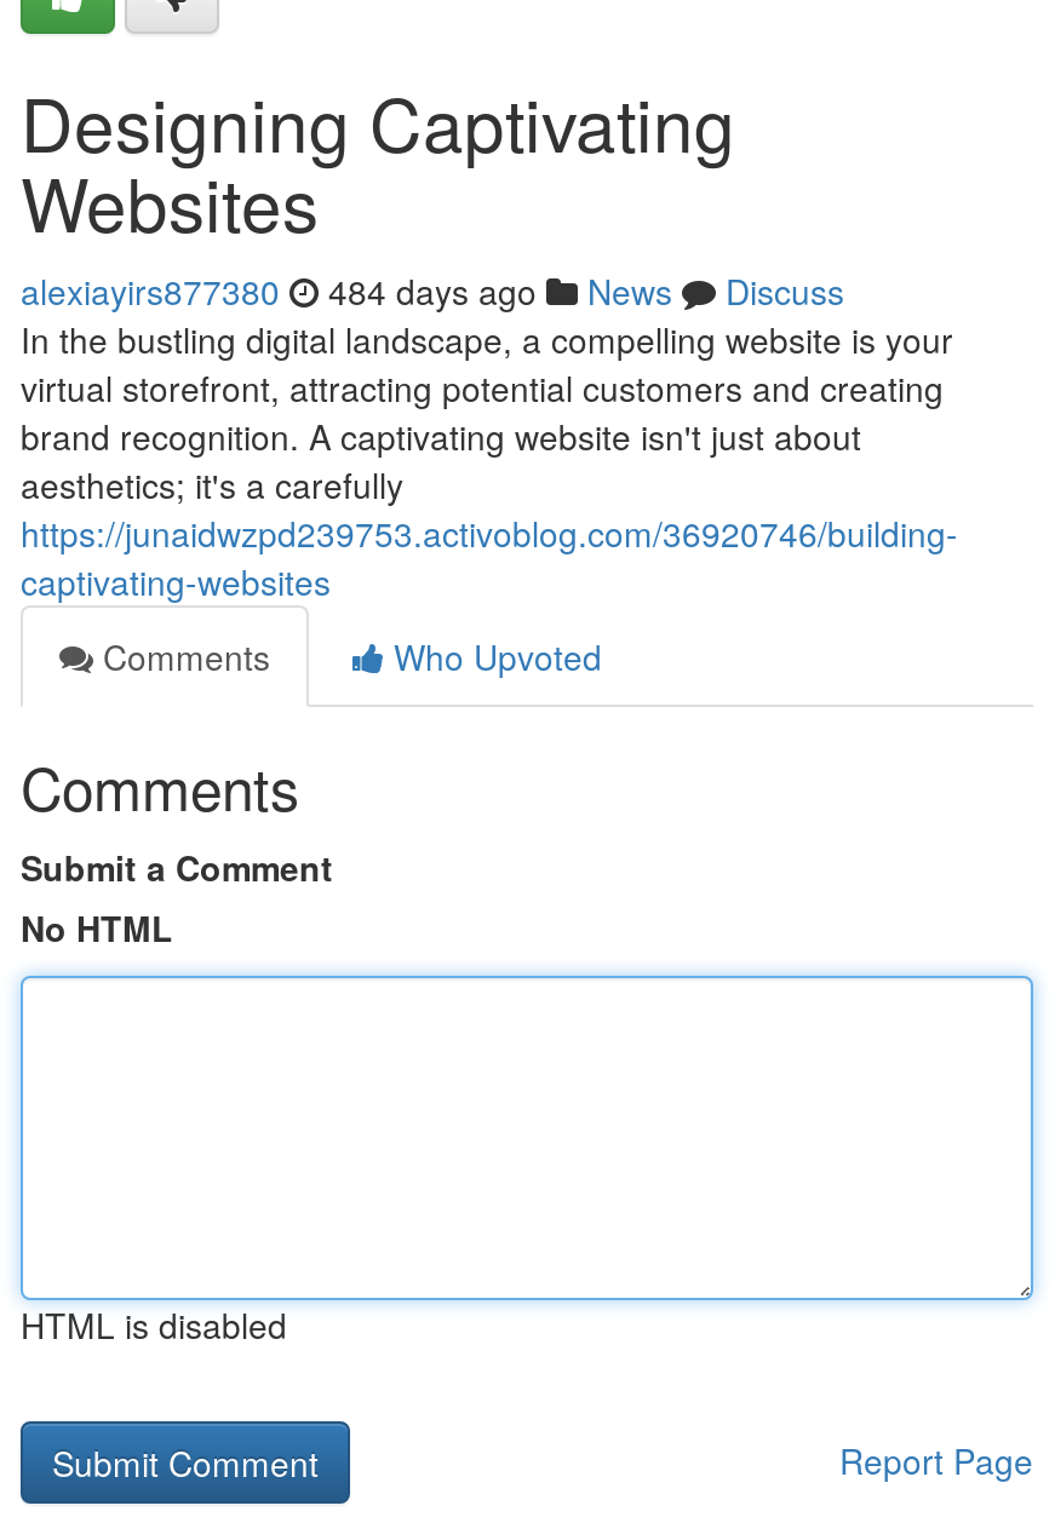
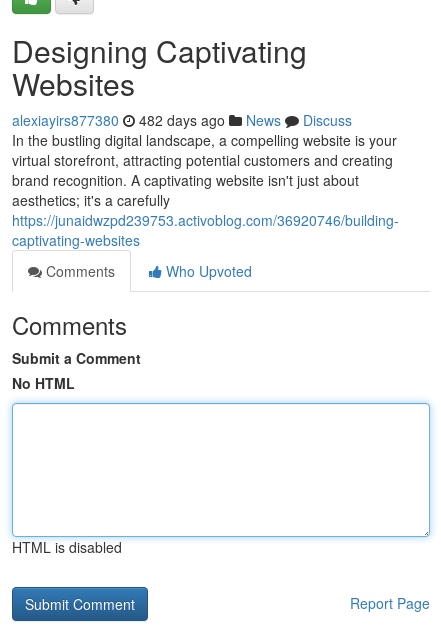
[21,266,844,315] alexiayirs877380 484 days ago News Discuss -> [12,110,352,130] alexiayirs877380 482 days ago News Discuss

